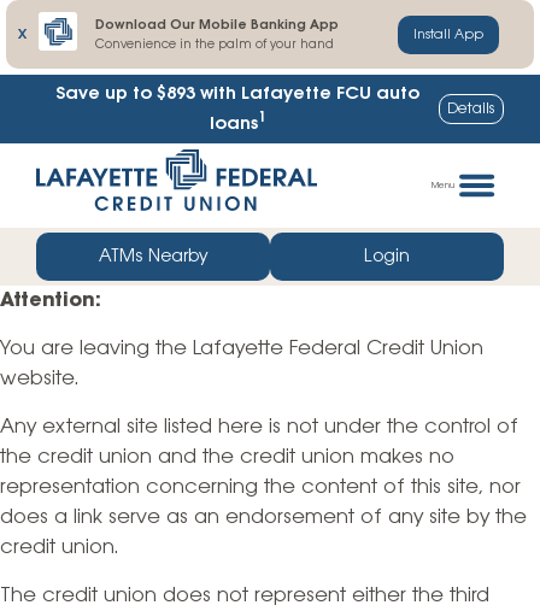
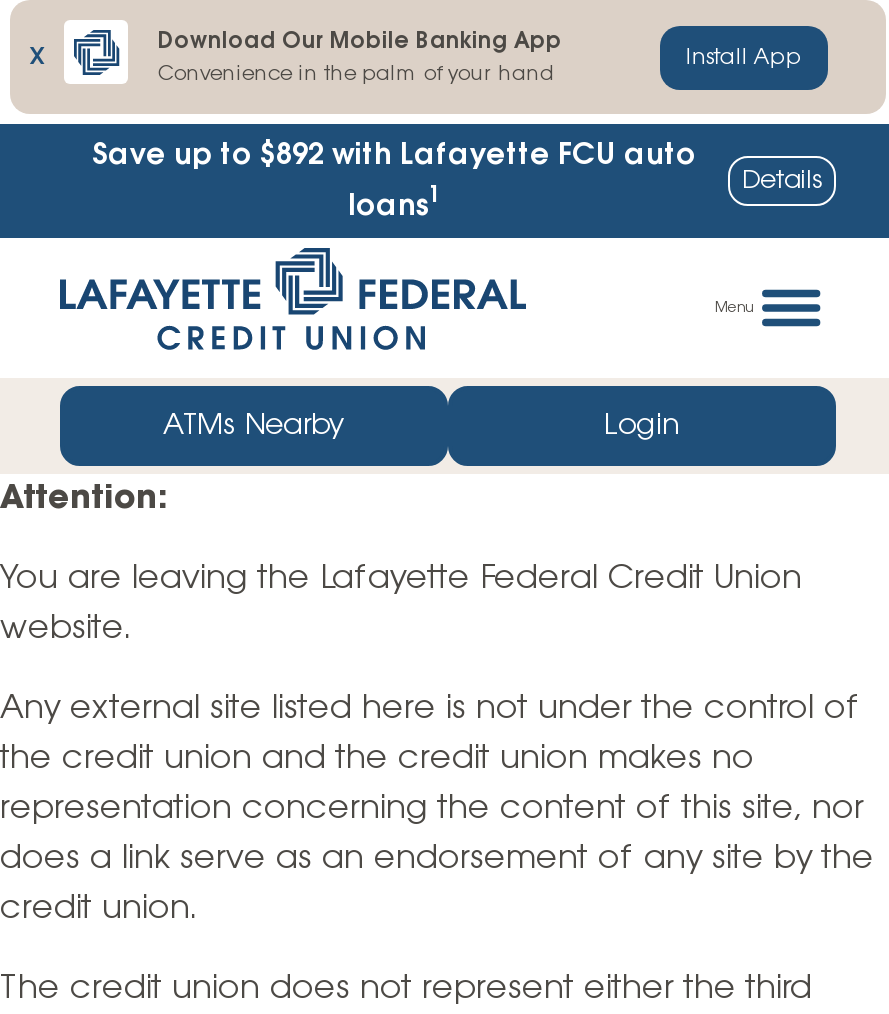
[55,84,419,104] Save up to $893 with Lafayette FCU auto -> [92,140,696,172] Save up to $892 with Lafayette FCU auto

